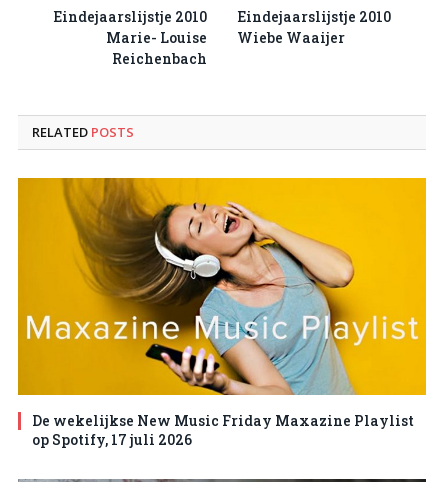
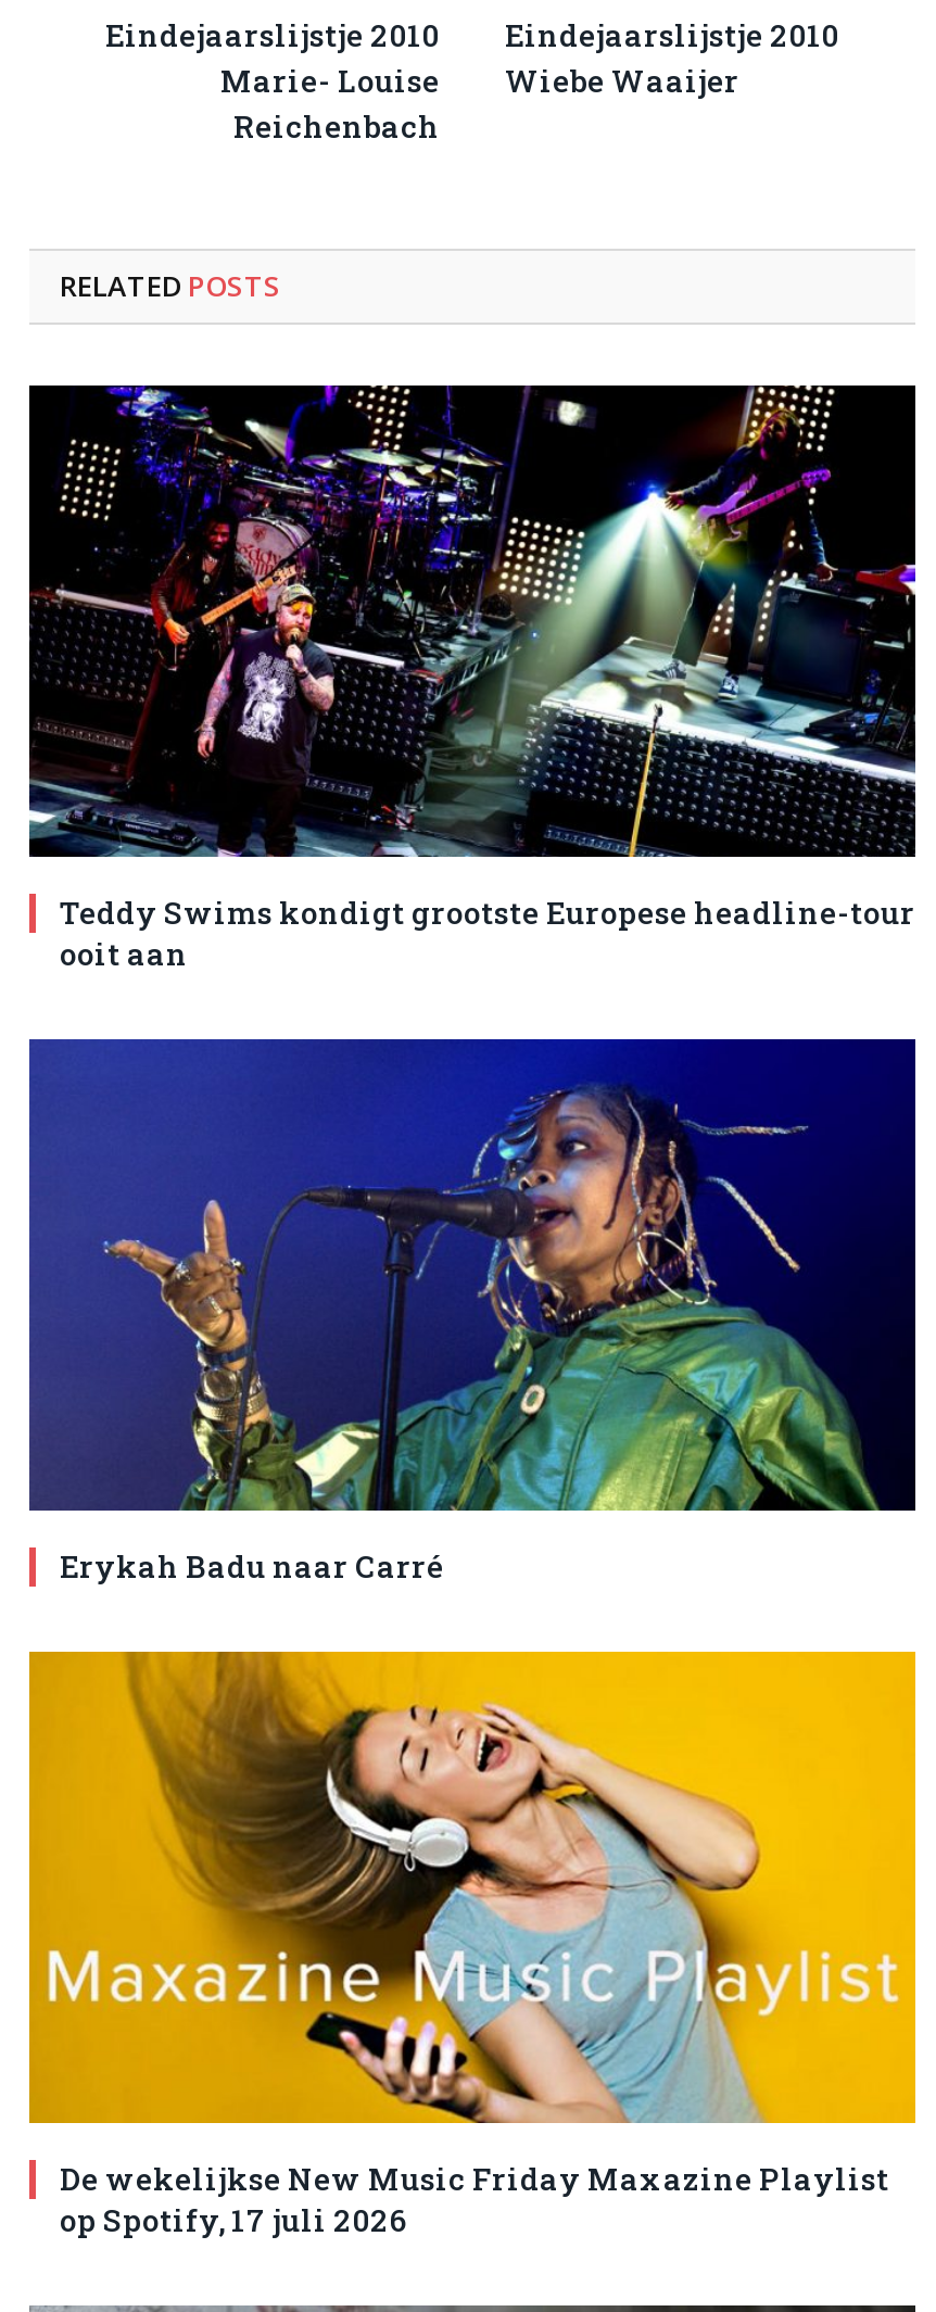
none -> [27,383,918,973] [image] | Teddy Swims kondigt grootste Europese headline-tour | ooit aan
none -> [29,1037,915,1586] [image] | Erykah Badu naar Carré

